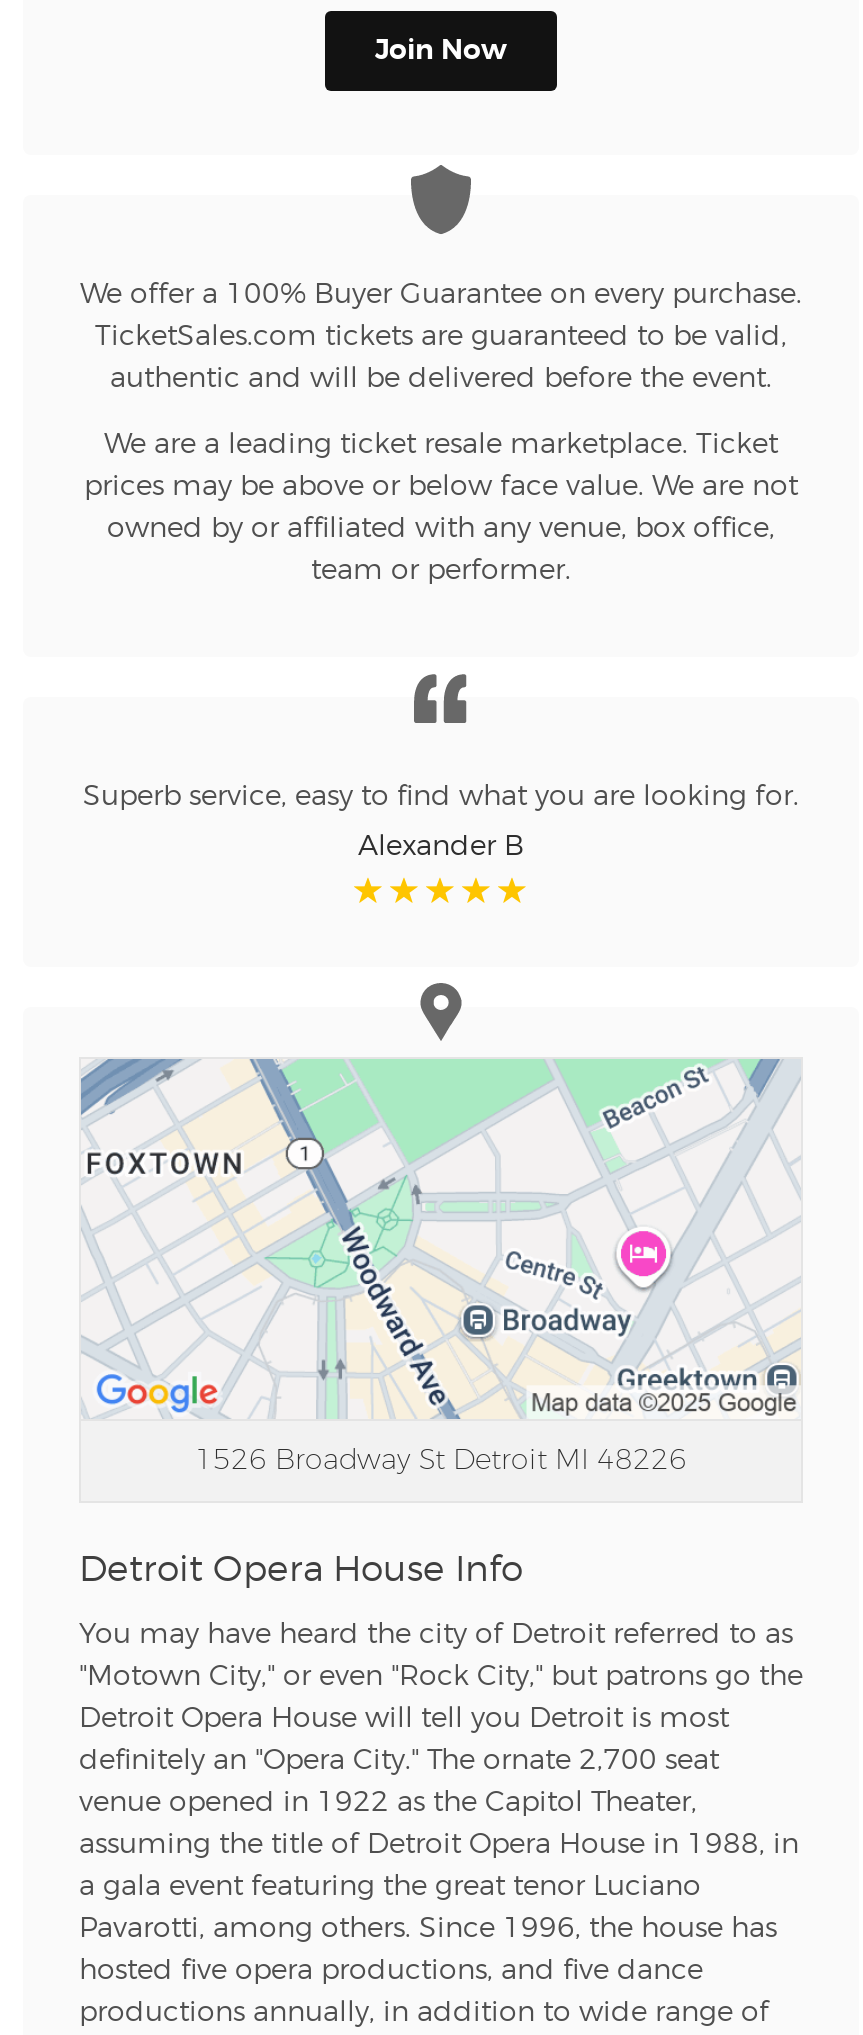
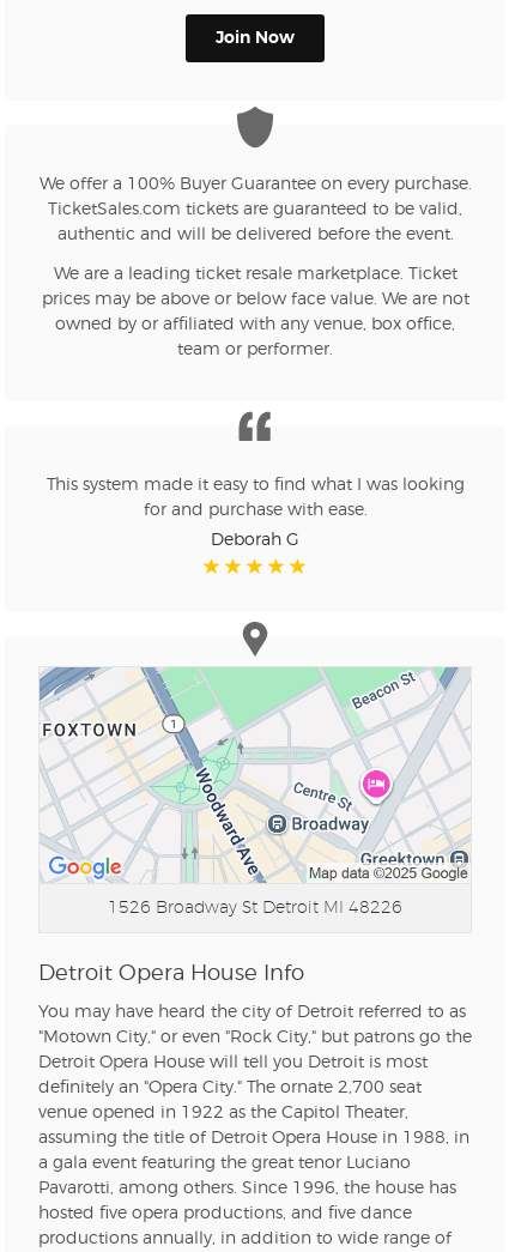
[83,784,799,862] Superb service, easy to find what you are looking for. | Alexander B -> [46,477,464,549] This system made it easy to find what I was looking | for and purchase with ease. | Deborah G

